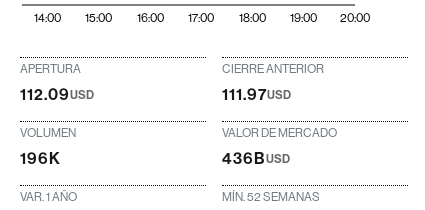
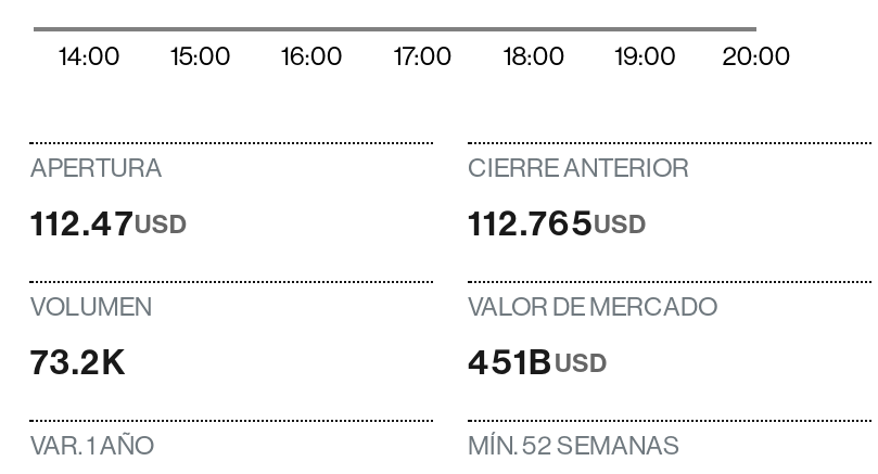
[20,85,94,104] 112.09USD -> [30,203,186,244] 112.47USD
[222,85,291,104] 111.97USD -> [468,203,646,244] 112.765USD
[20,149,61,168] 196K -> [30,342,128,383] 73.2K
[222,149,290,168] 436BUSD -> [468,342,607,383] 451BUSD

